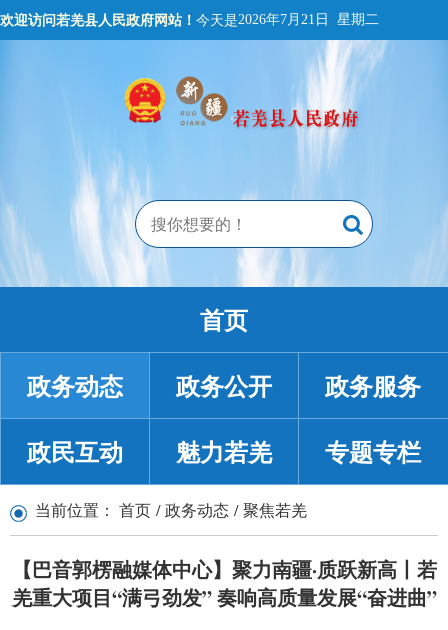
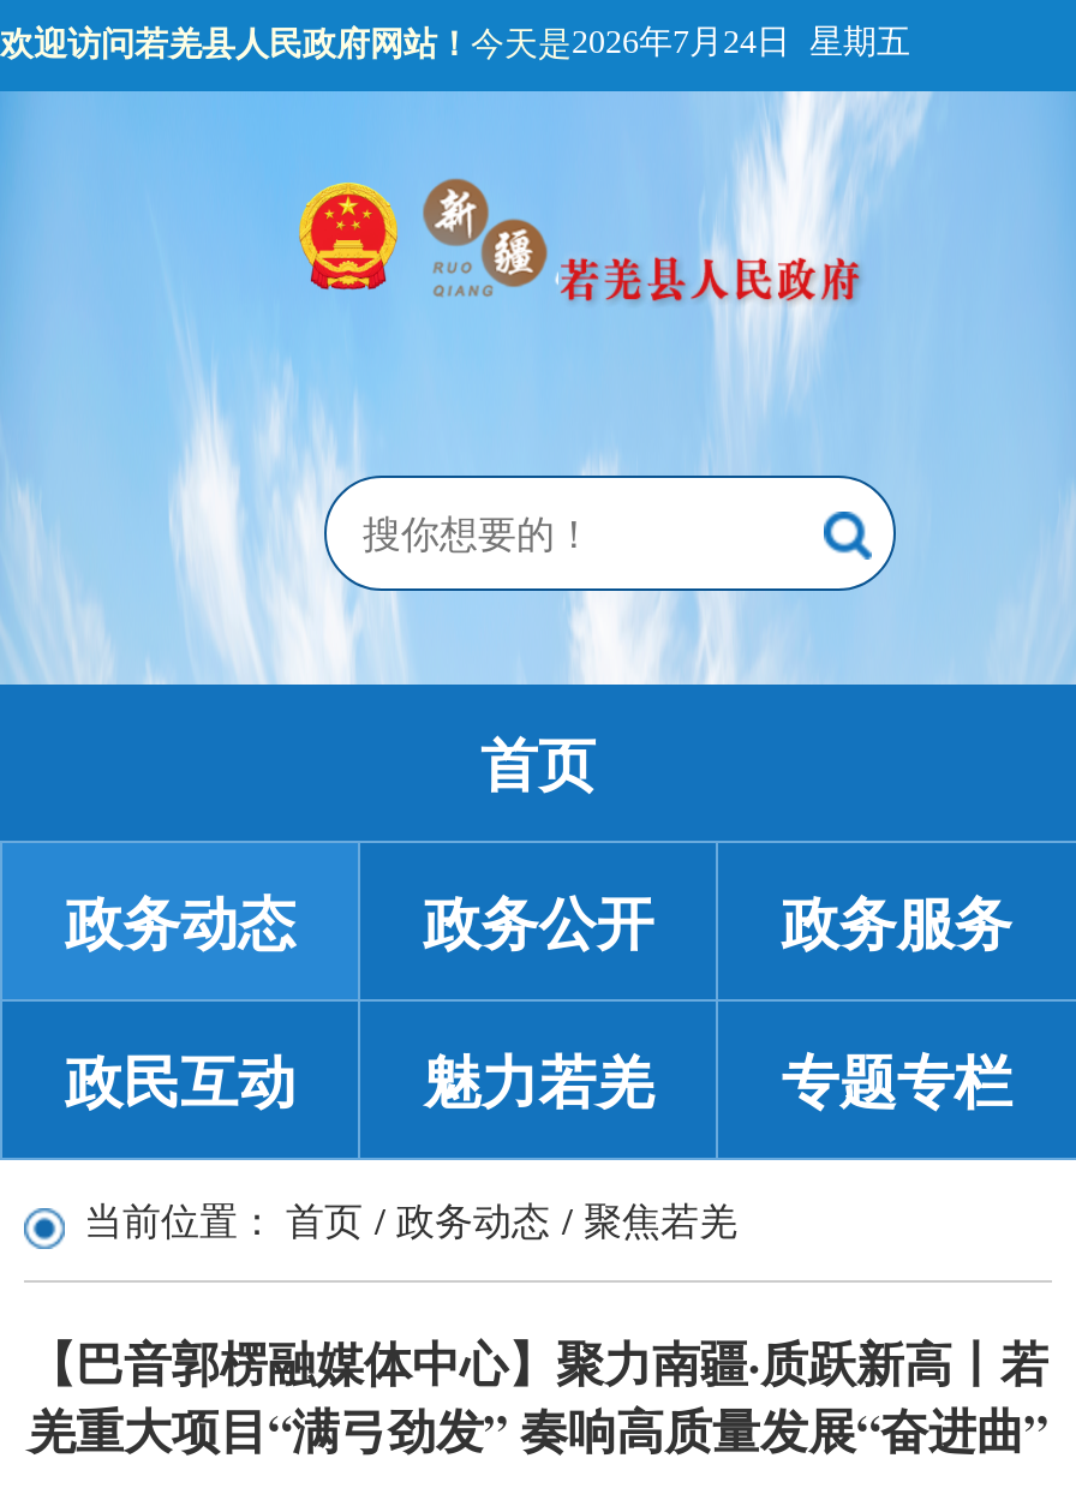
[0,9,379,30] 欢迎访问若羌县人民政府网站！今天是2026年7月21日 星期二 -> [0,17,910,67] 欢迎访问若羌县人民政府网站！今天是2026年7月24日 星期五

